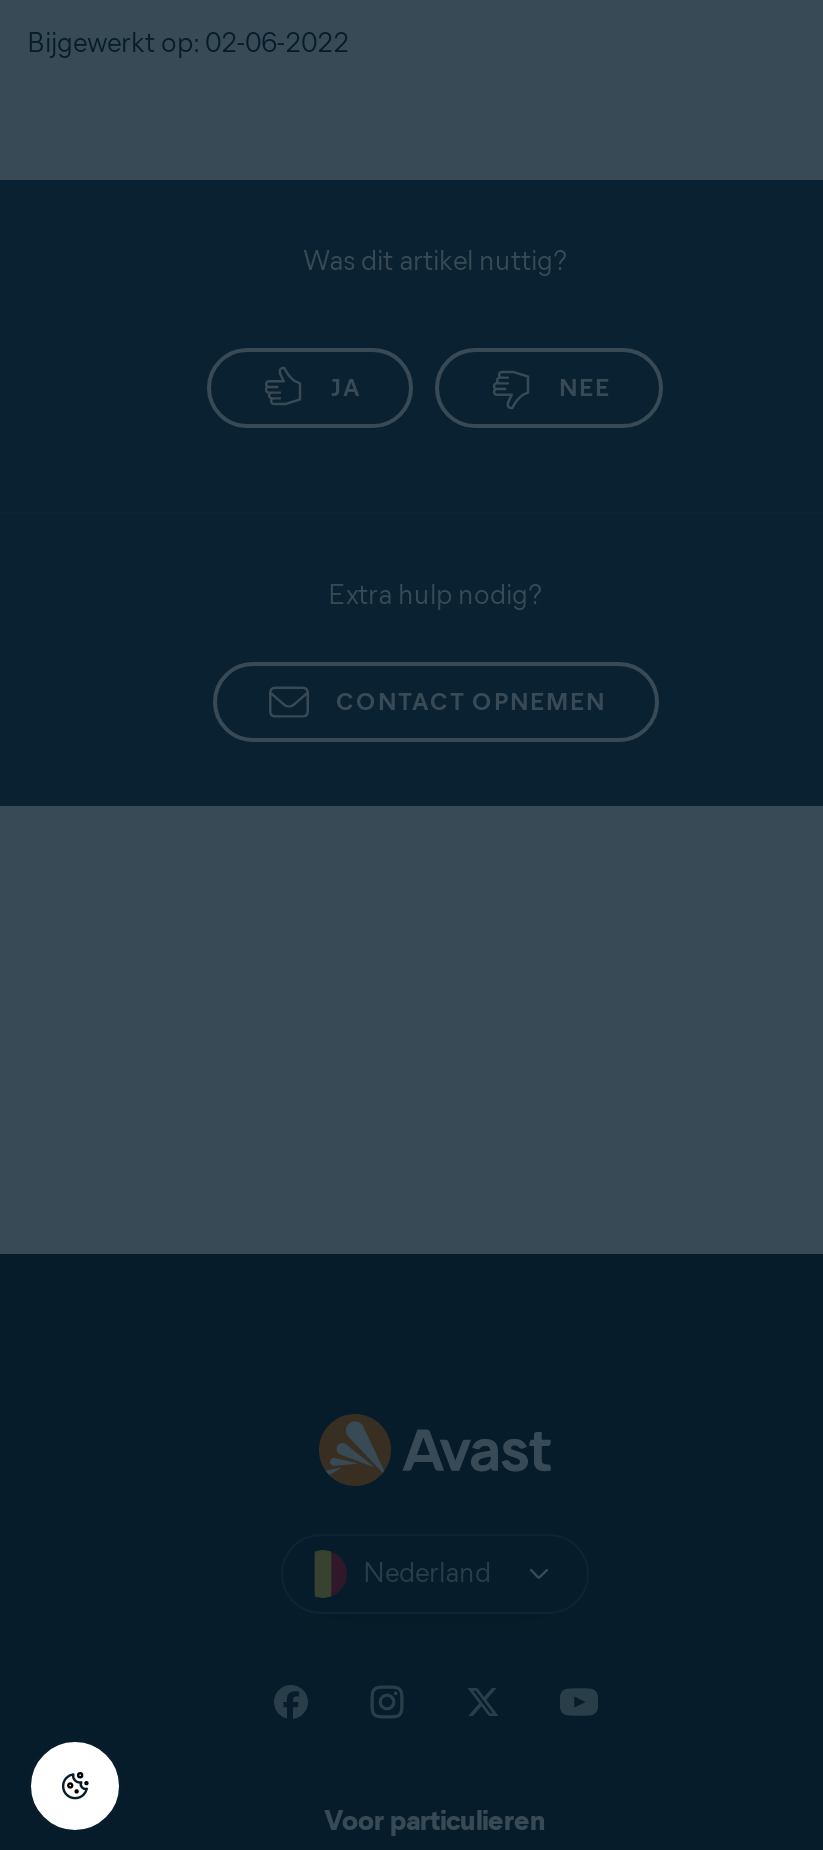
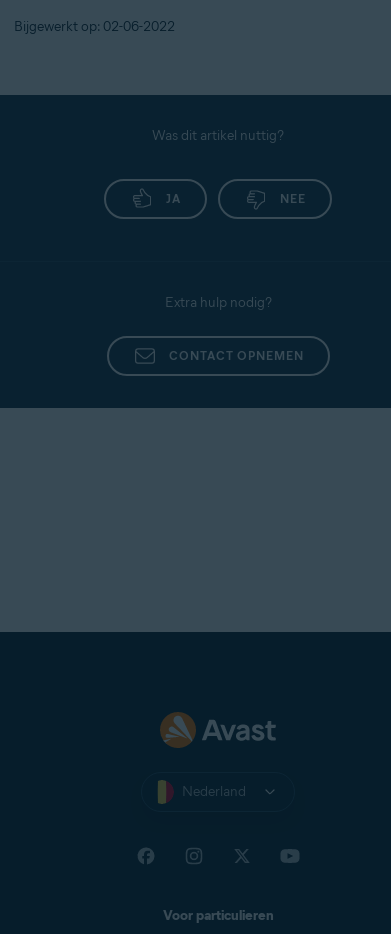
[27,1738,123,1834] [image] -> none

